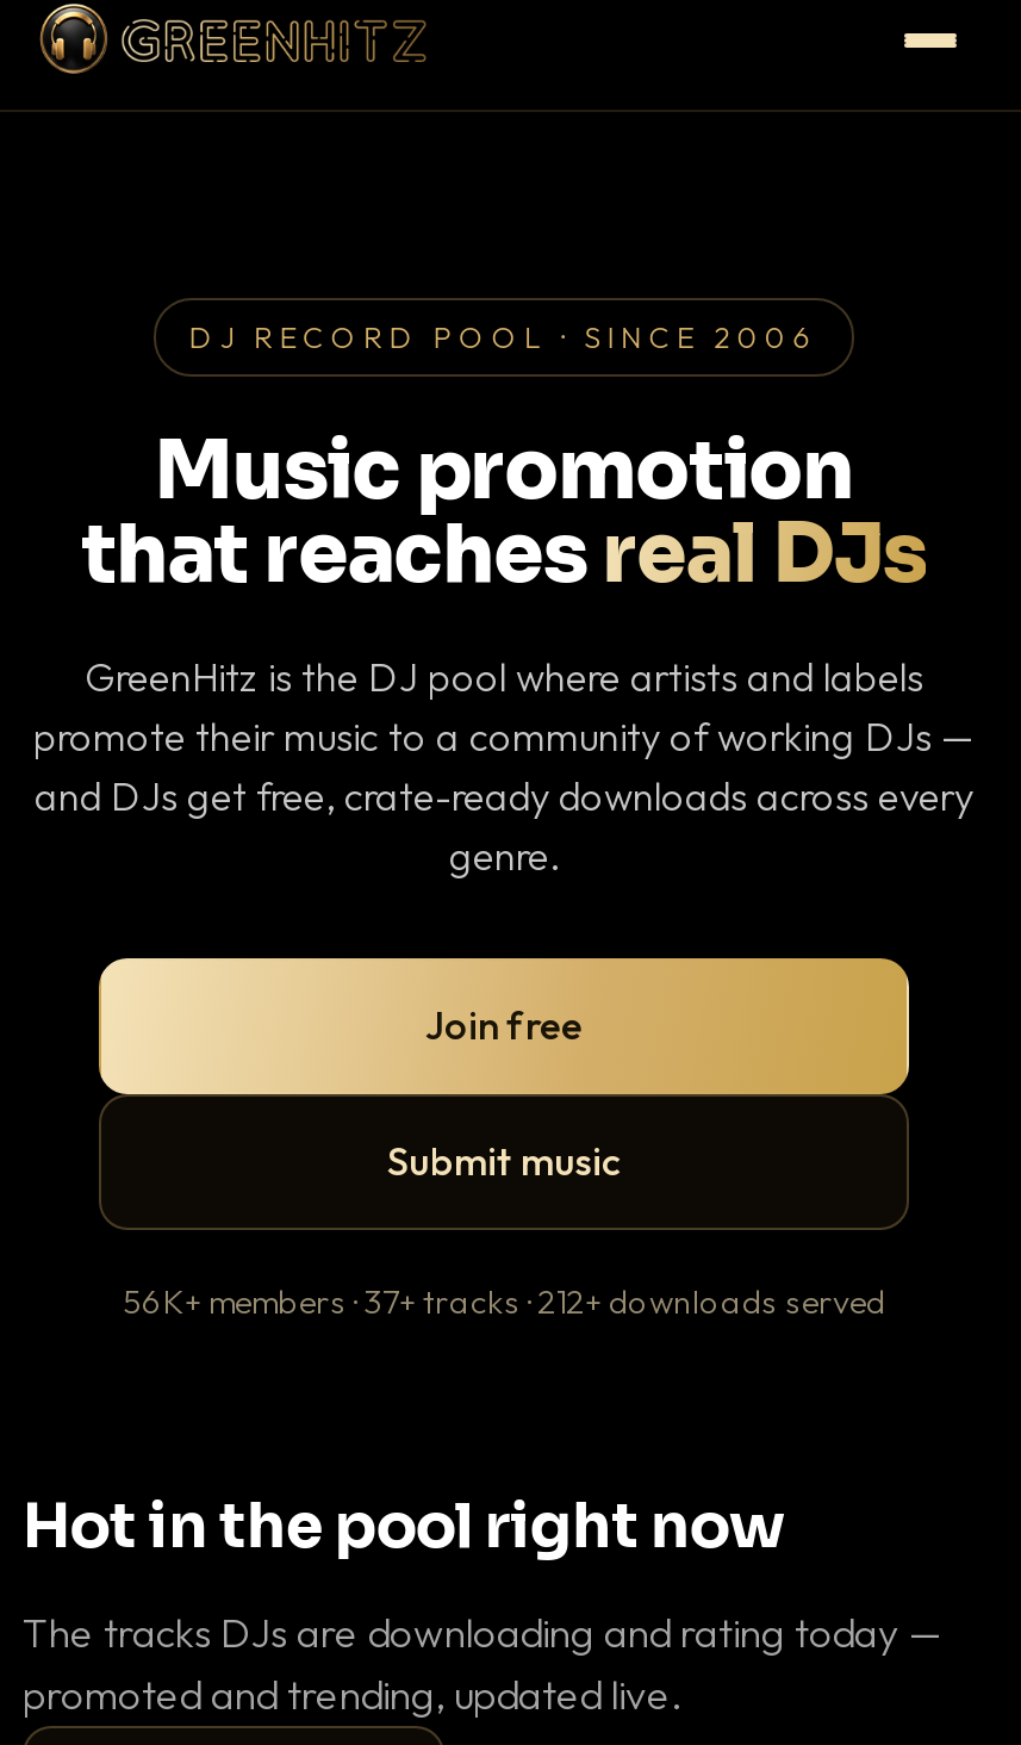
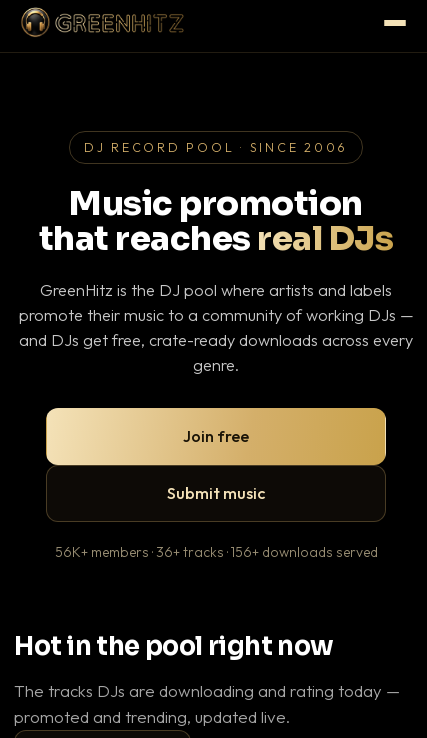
[123,1280,885,1323] 56K+ members · 37+ tracks · 212+ downloads served -> [54,543,377,561] 56K+ members · 36+ tracks · 156+ downloads served

